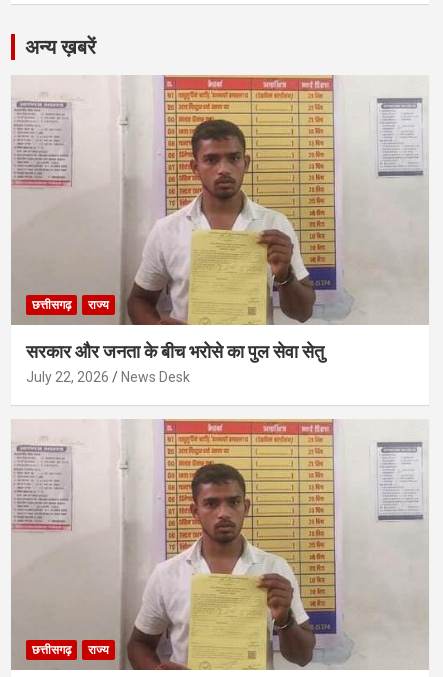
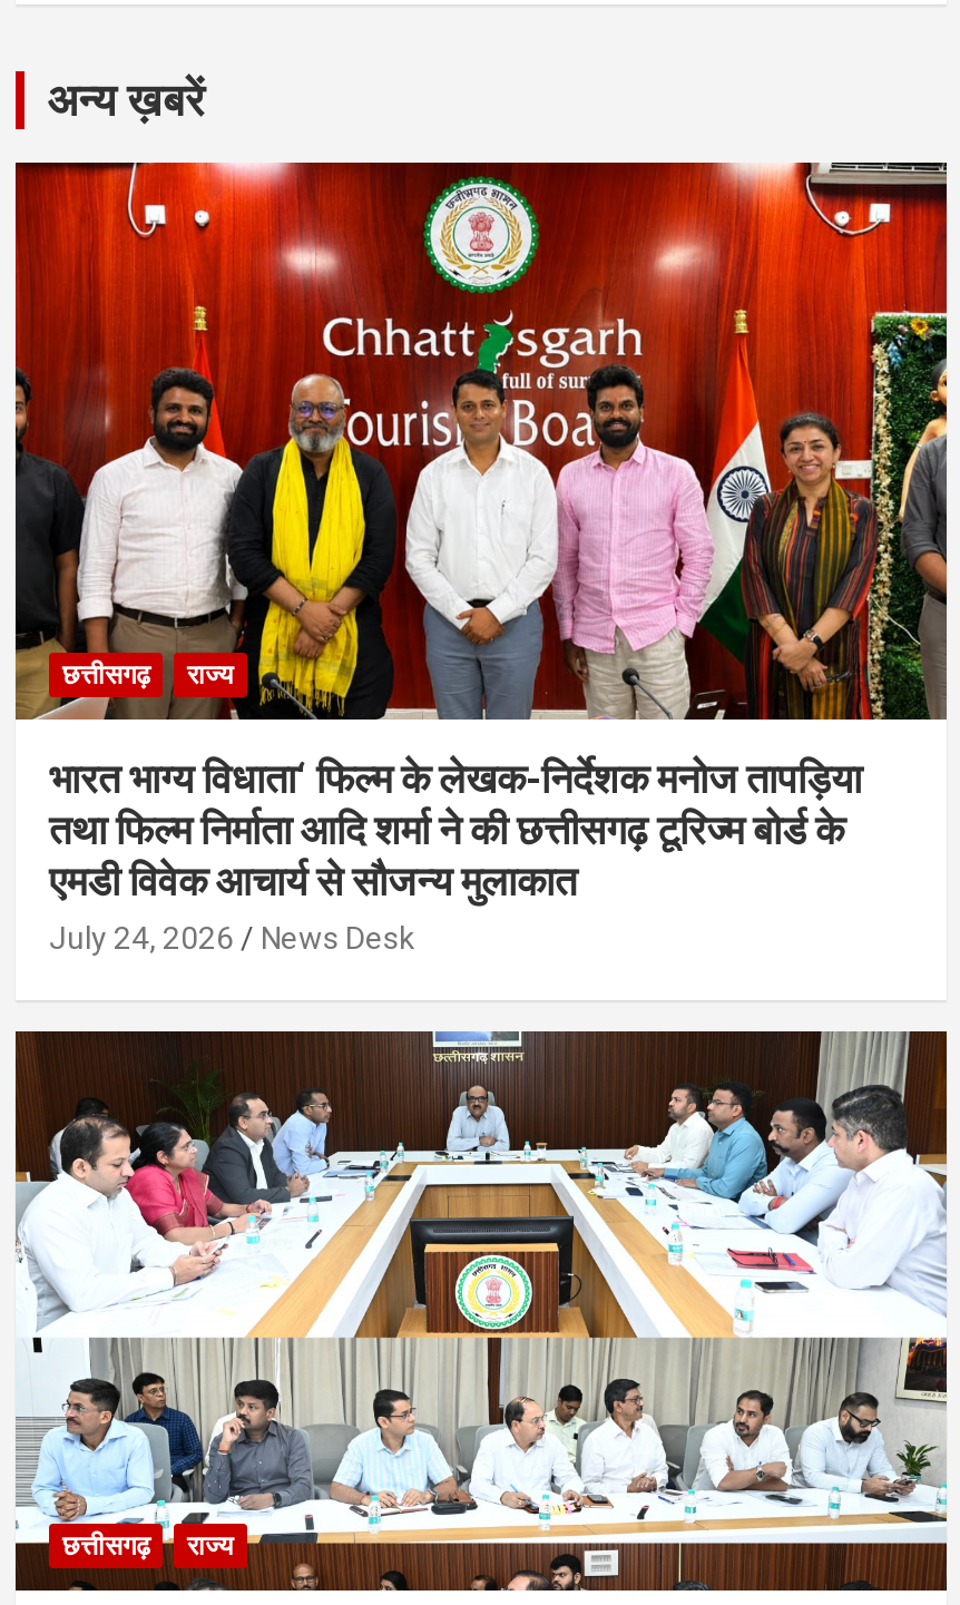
[11,75,429,385] [image] | सरकार और जनता के बीच भरोसे का पुल सेवा सेतु | July 22, 2026 -> [13,160,949,957] [image] | भारत भाग्य विधाता‘ फिल्म के लेखक-निर्देशक मनोज तापड़िया | तथा फिल्म निर्माता आदि शर्मा ने की छत्तीसगढ़ टूरिज्म बोर्ड के | एमडी विवेक आचार्य से सौजन्य मुलाकात | July 24, 2026
[10,418,429,671] [image] -> [13,1029,949,1593] [image]

